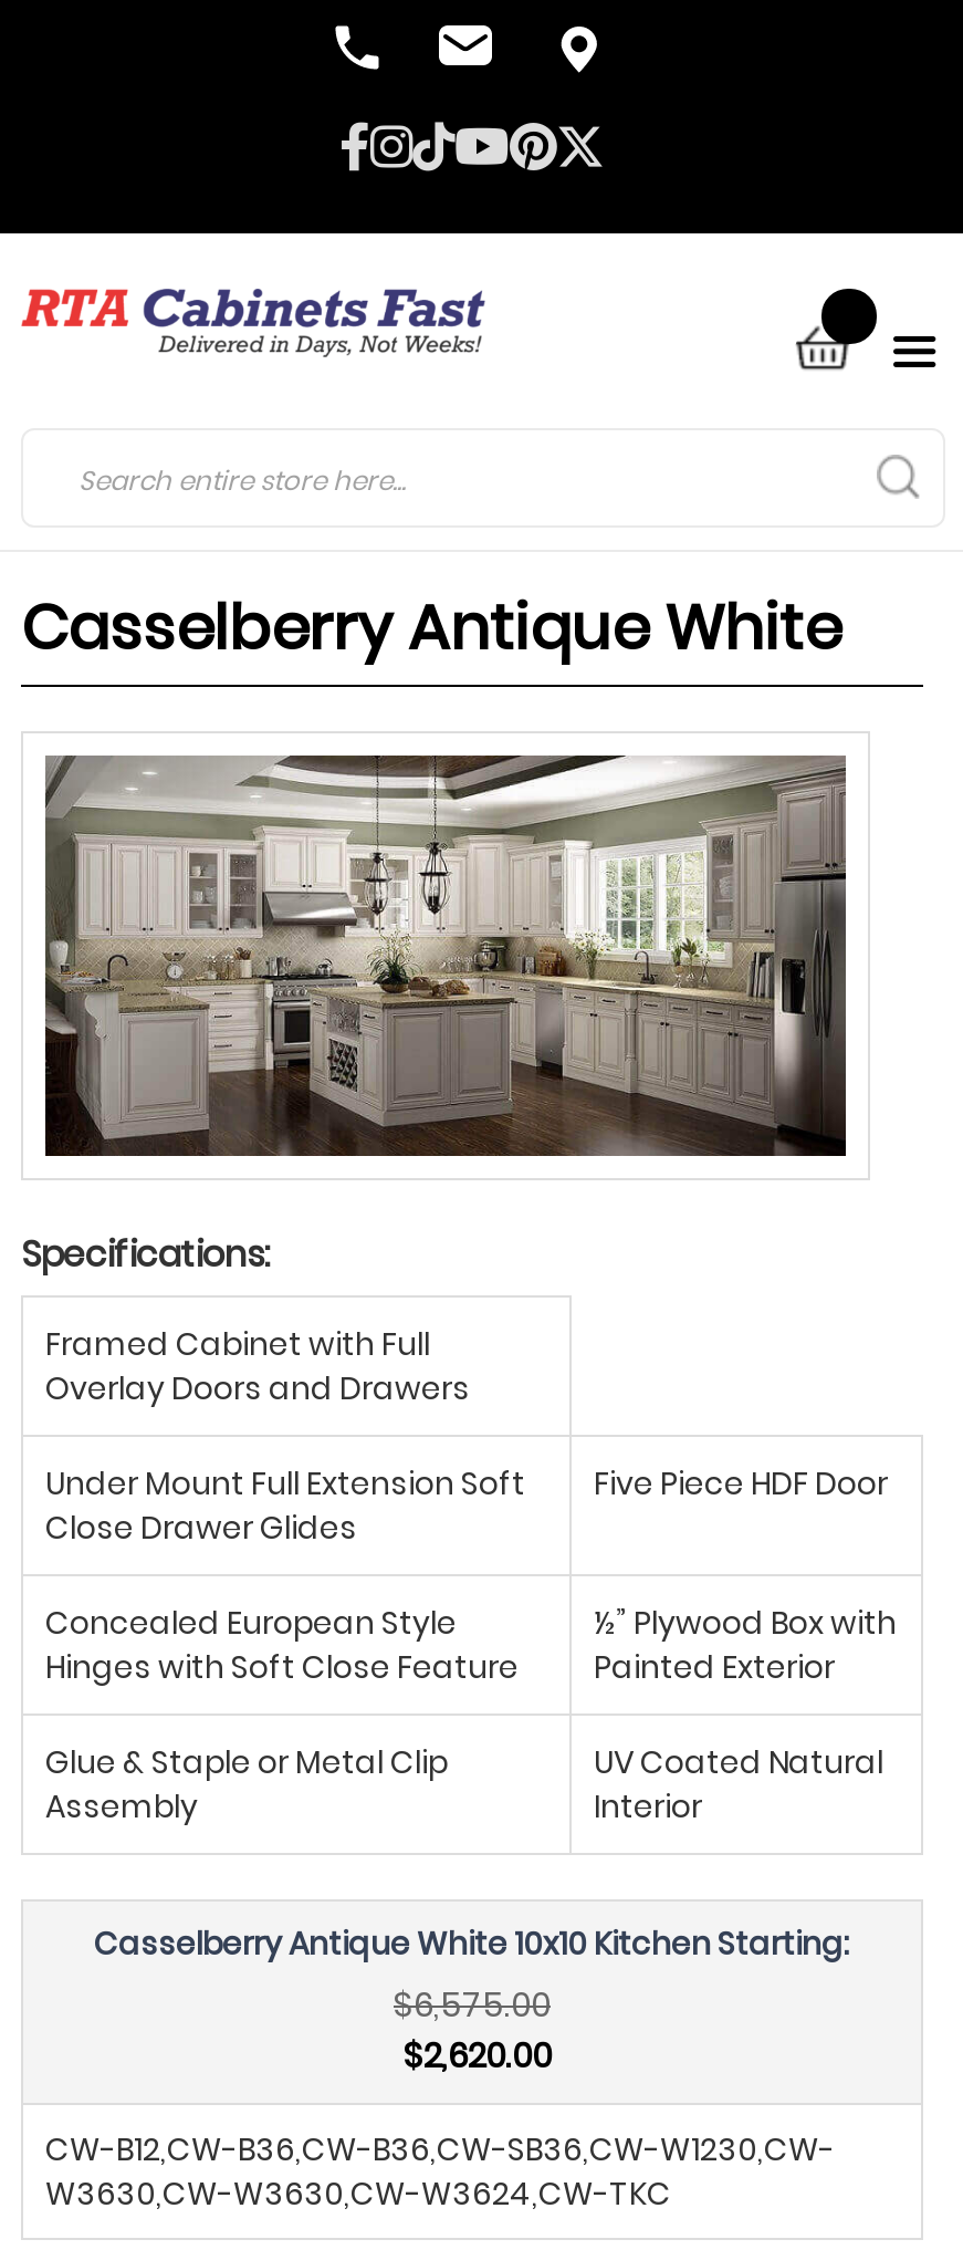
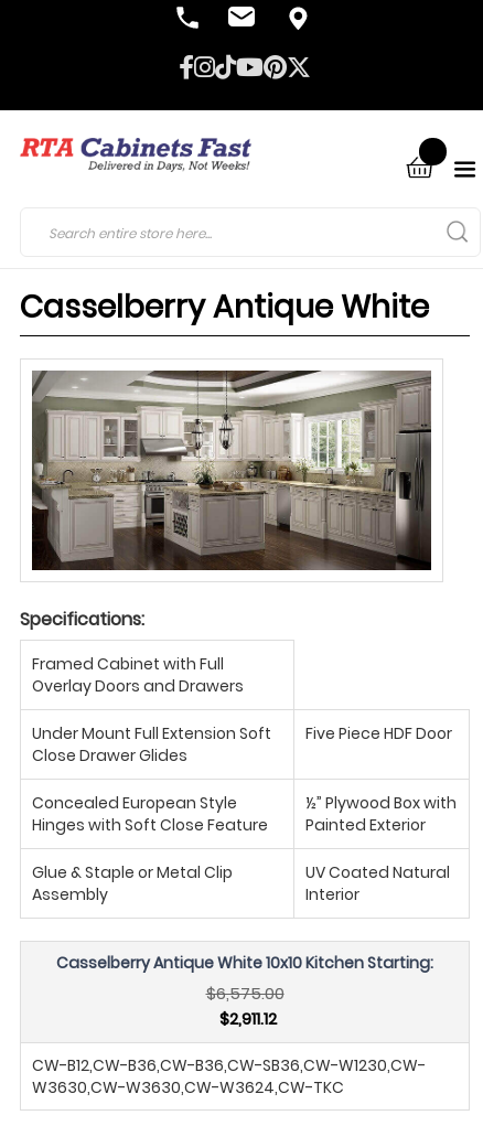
[404,2032,552,2078] $2,620.00 -> [219,1007,276,1030] $2,911.12

